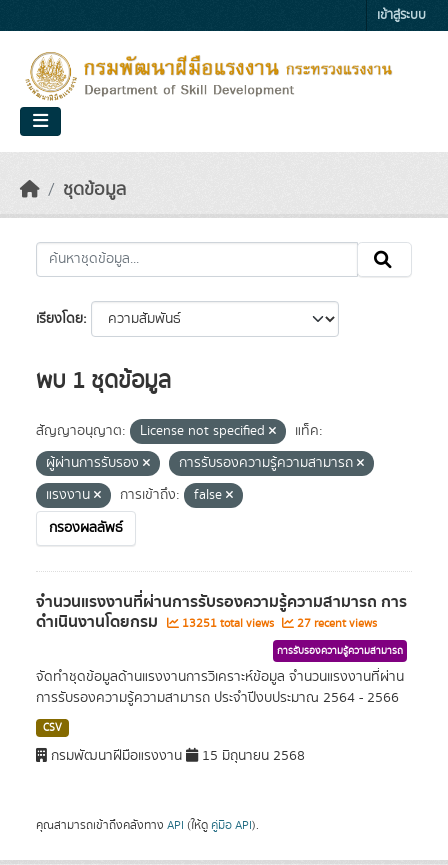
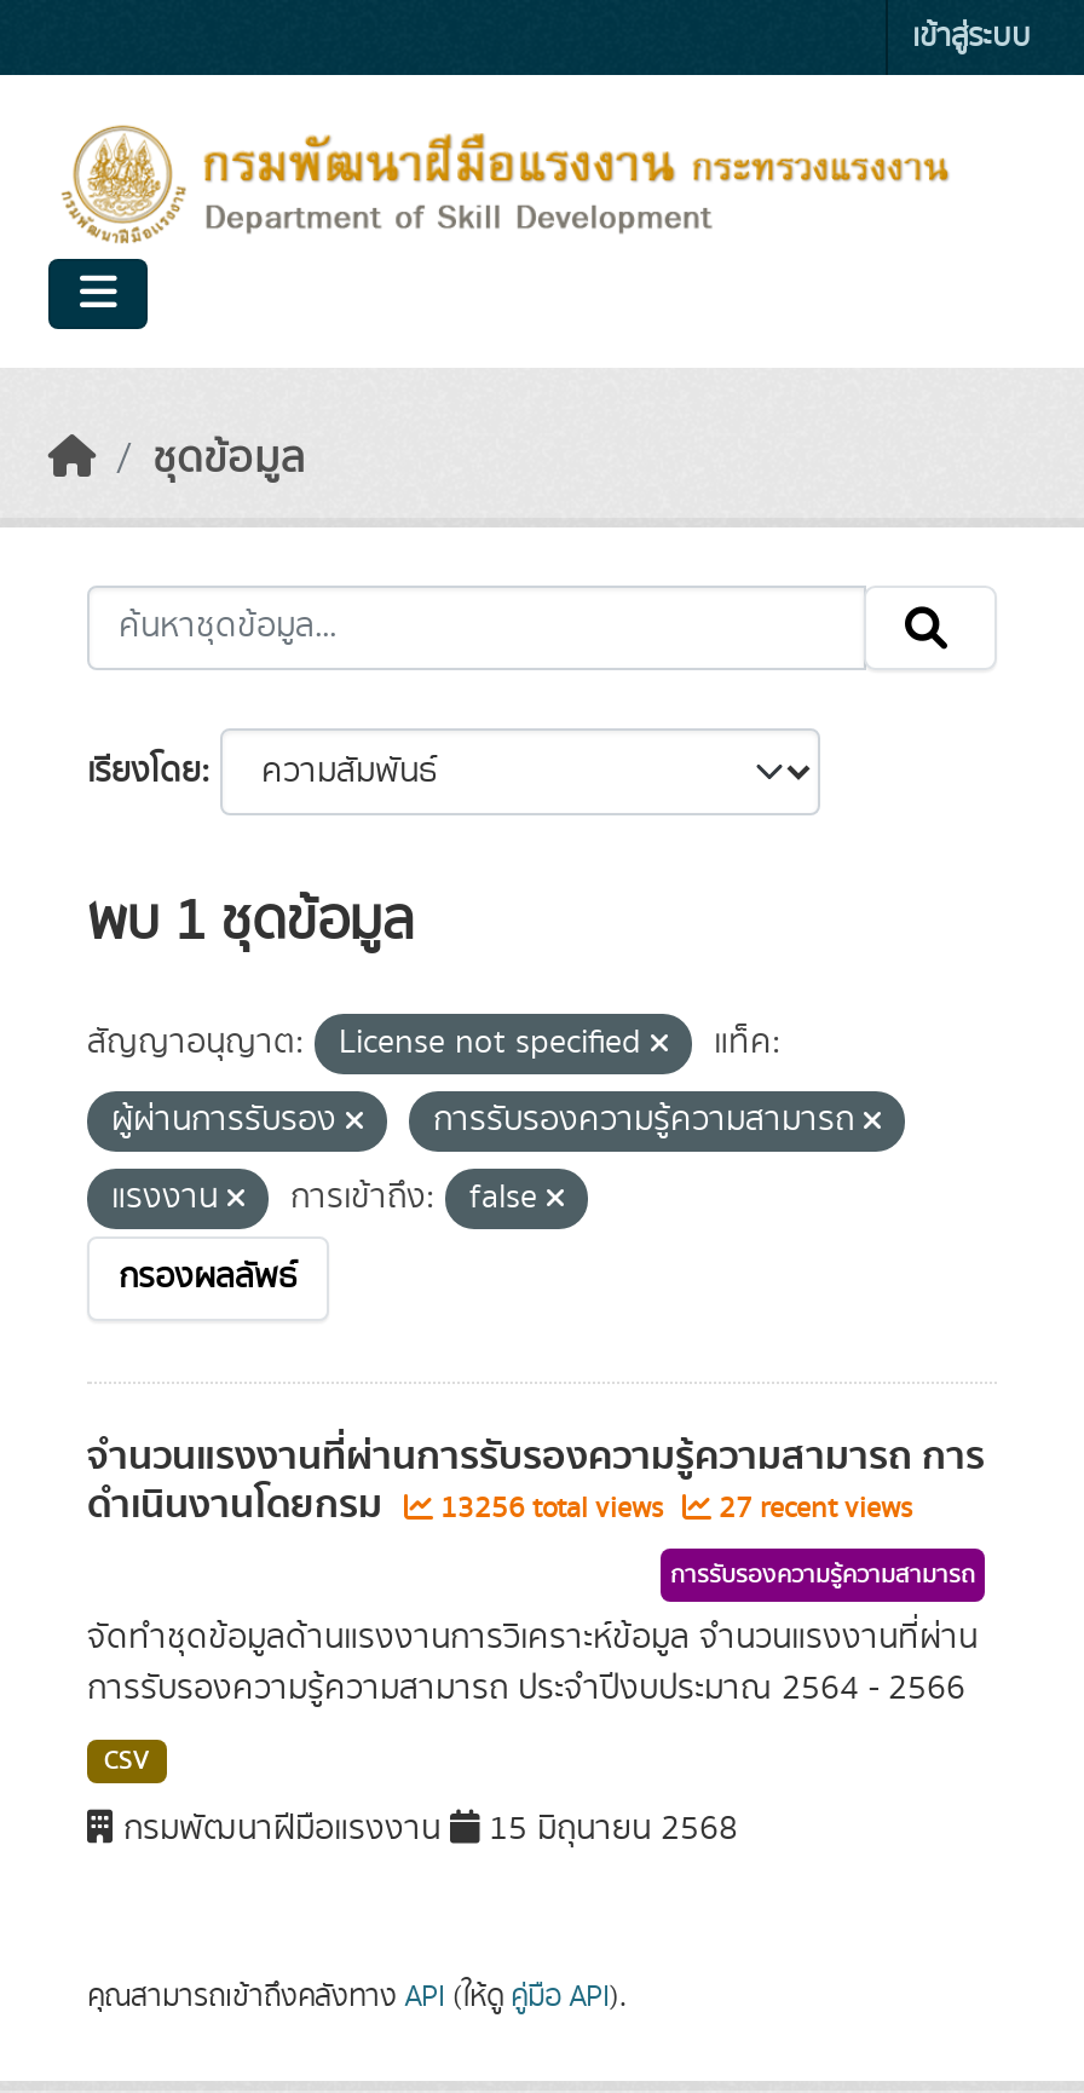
[36,609,377,635] ดำเนินงานโดยกรม 13251 total views 27 recent views -> [87,1474,912,1536] ดำเนินงานโดยกรม 13256 total views 27 recent views

